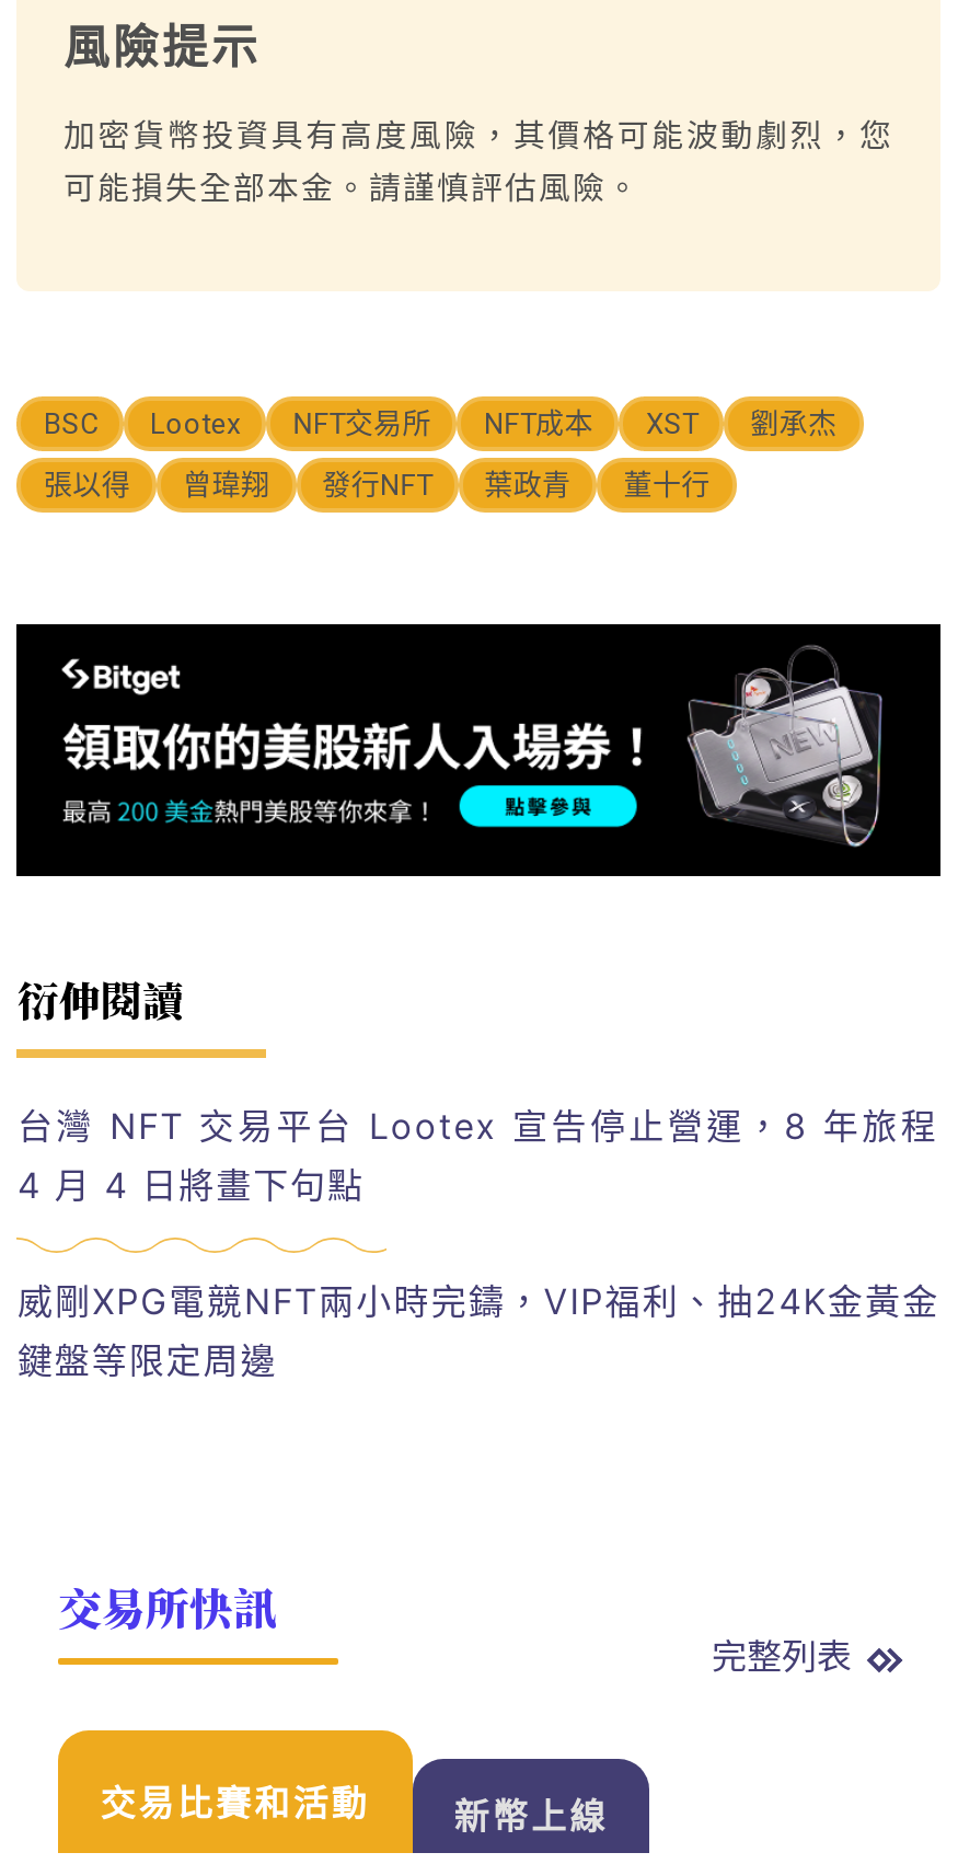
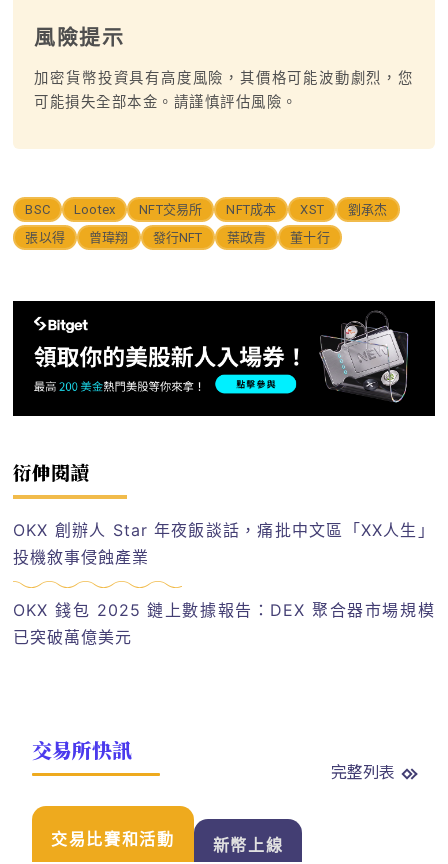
[17,1105,940,1208] 台灣 NFT 交易平台 Lootex 宣告停止營運，8 年旅程 | 4 月 4 日將畫下句點 -> [13,520,435,567] OKX 創辦人 Star 年夜飯談話，痛批中文區「XX人生」 | 投機敘事侵蝕產業
[17,1279,940,1382] 威剛XPG電競NFT兩小時完鑄，VIP福利、抽24K金黃金 | 鍵盤等限定周邊 -> [13,600,435,647] OKX 錢包 2025 鏈上數據報告：DEX 聚合器市場規模 | 已突破萬億美元

